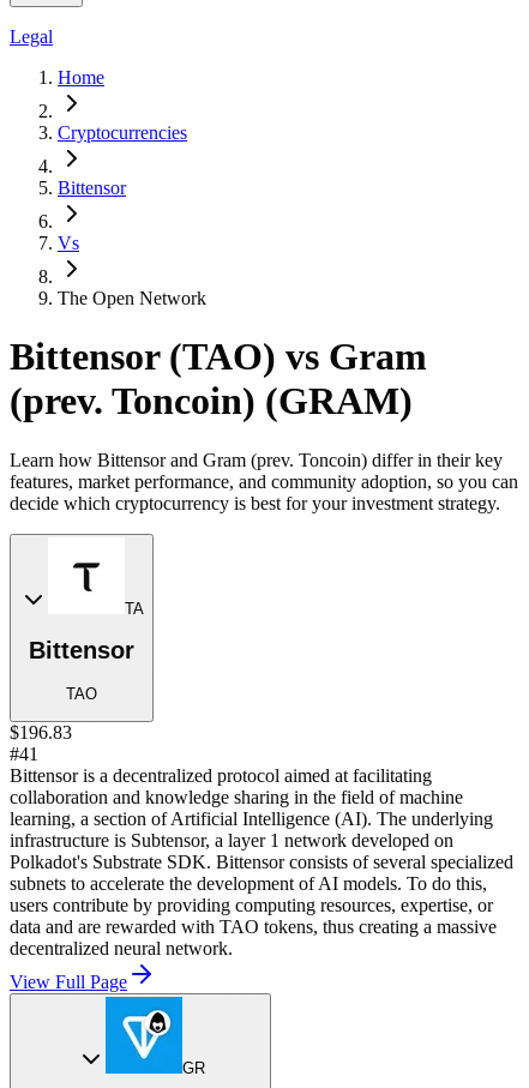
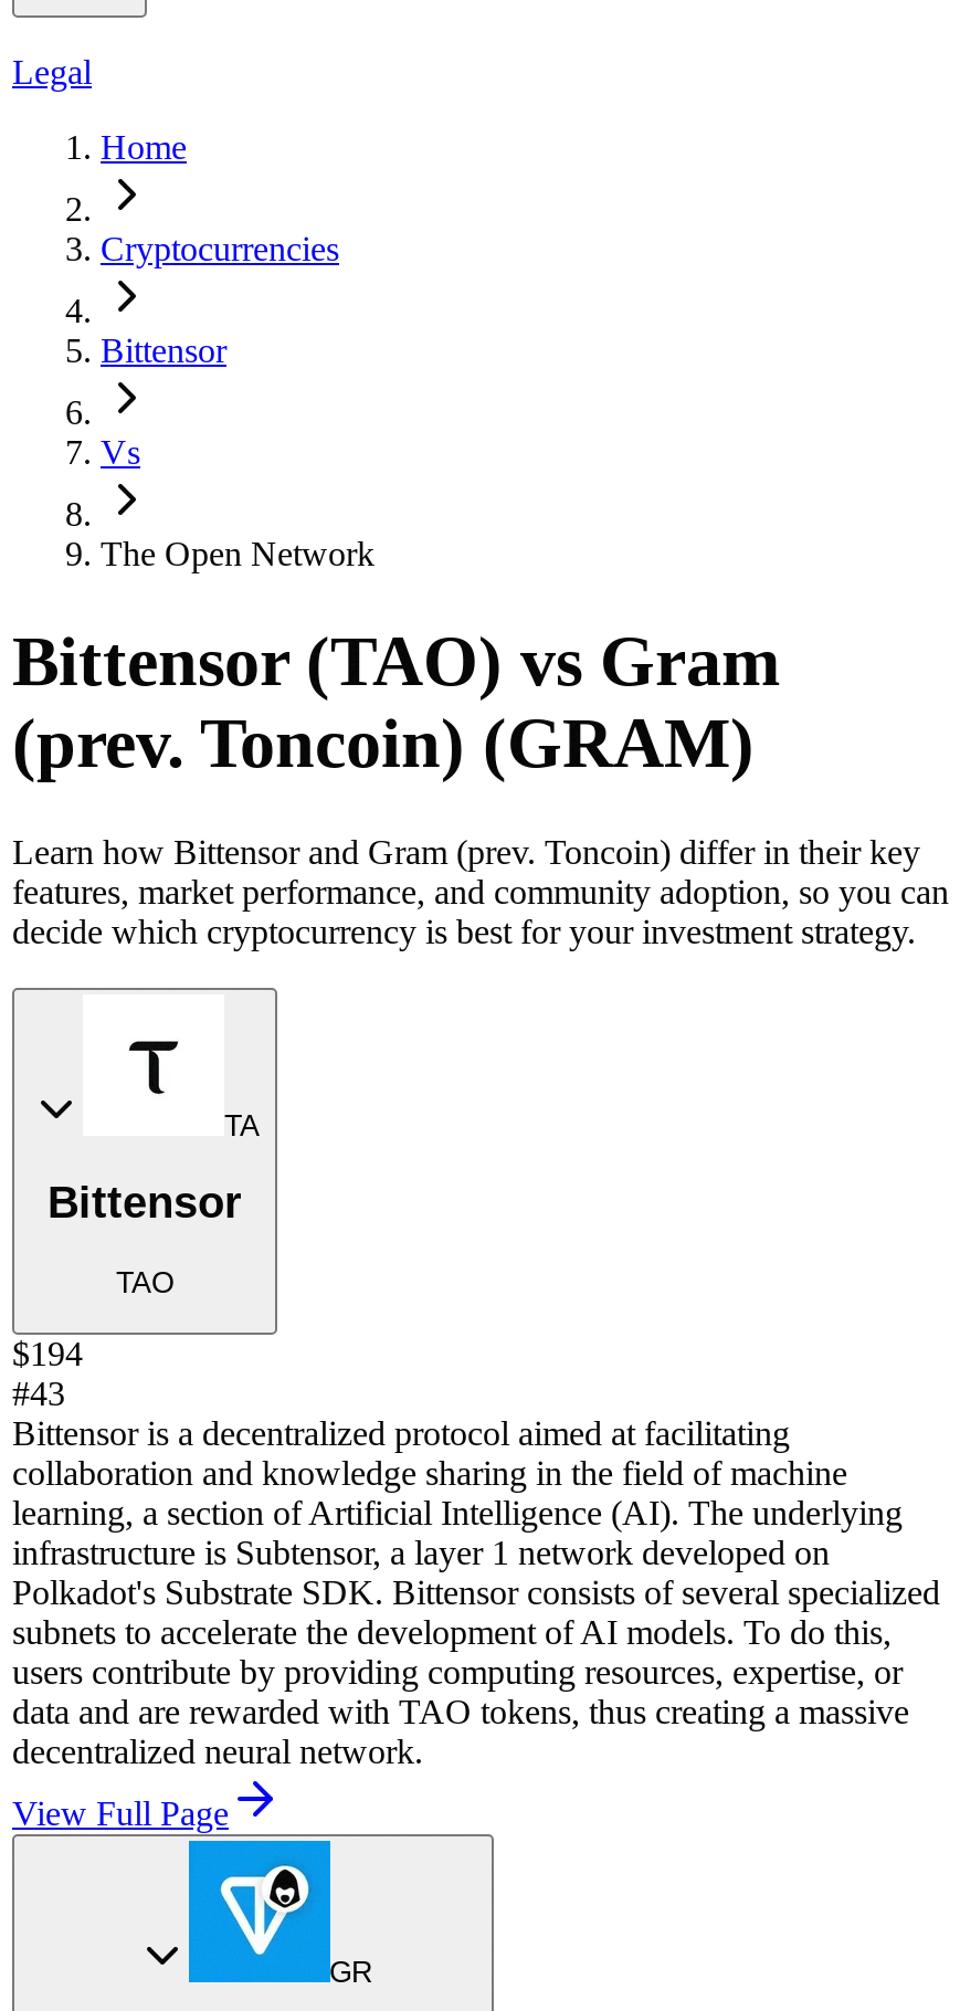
[10,722,72,743] $196.83 -> [12,1335,83,1372] $194
[10,744,38,764] #41 -> [12,1375,65,1412] #43

